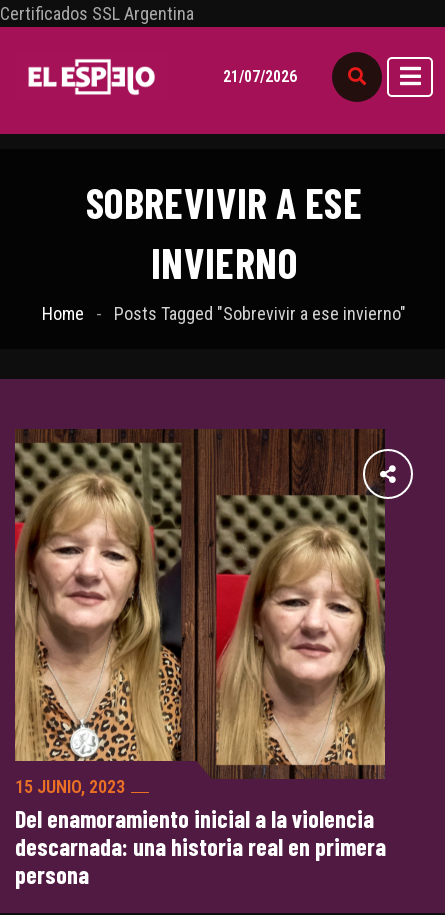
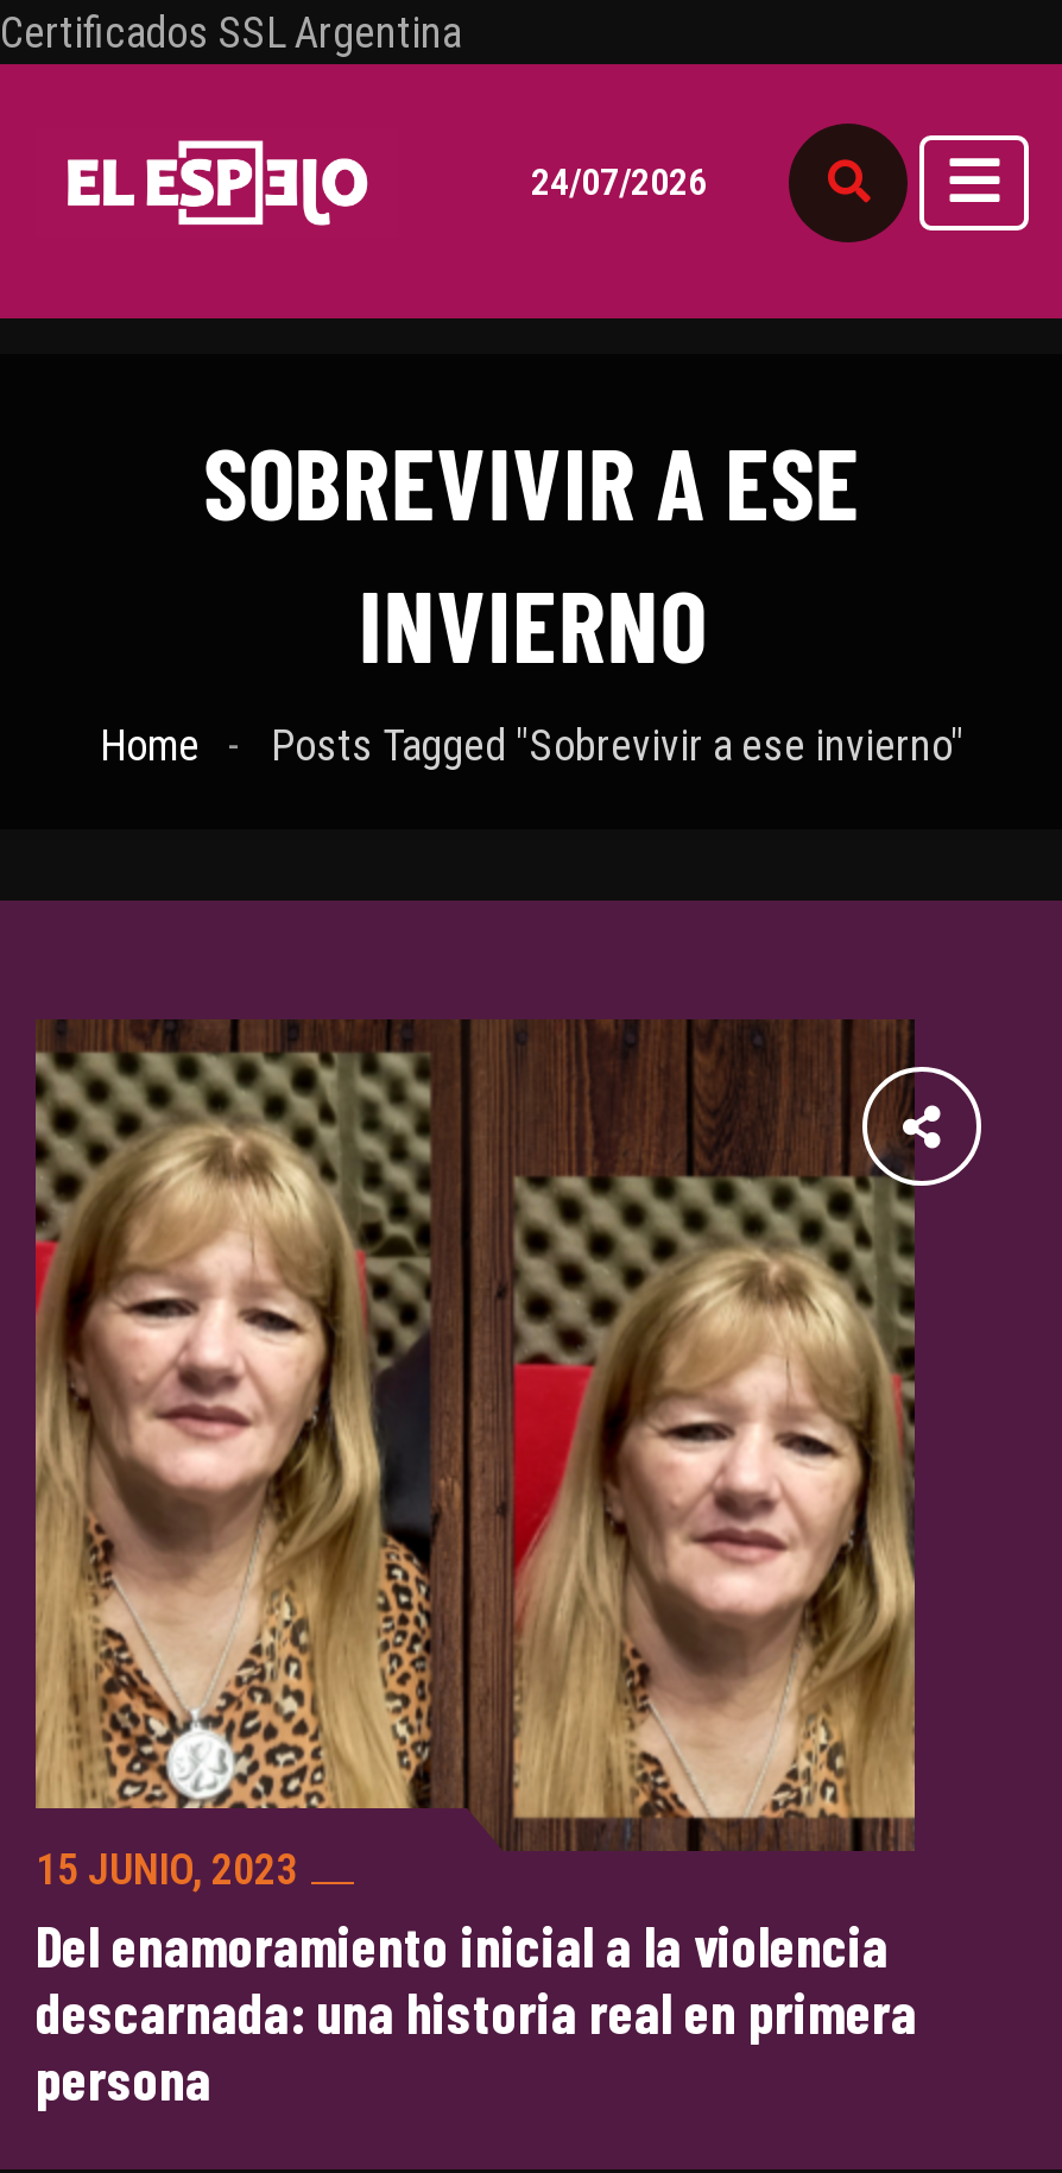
[223,67,297,86] 21/07/2026 -> [531,159,707,204] 24/07/2026

